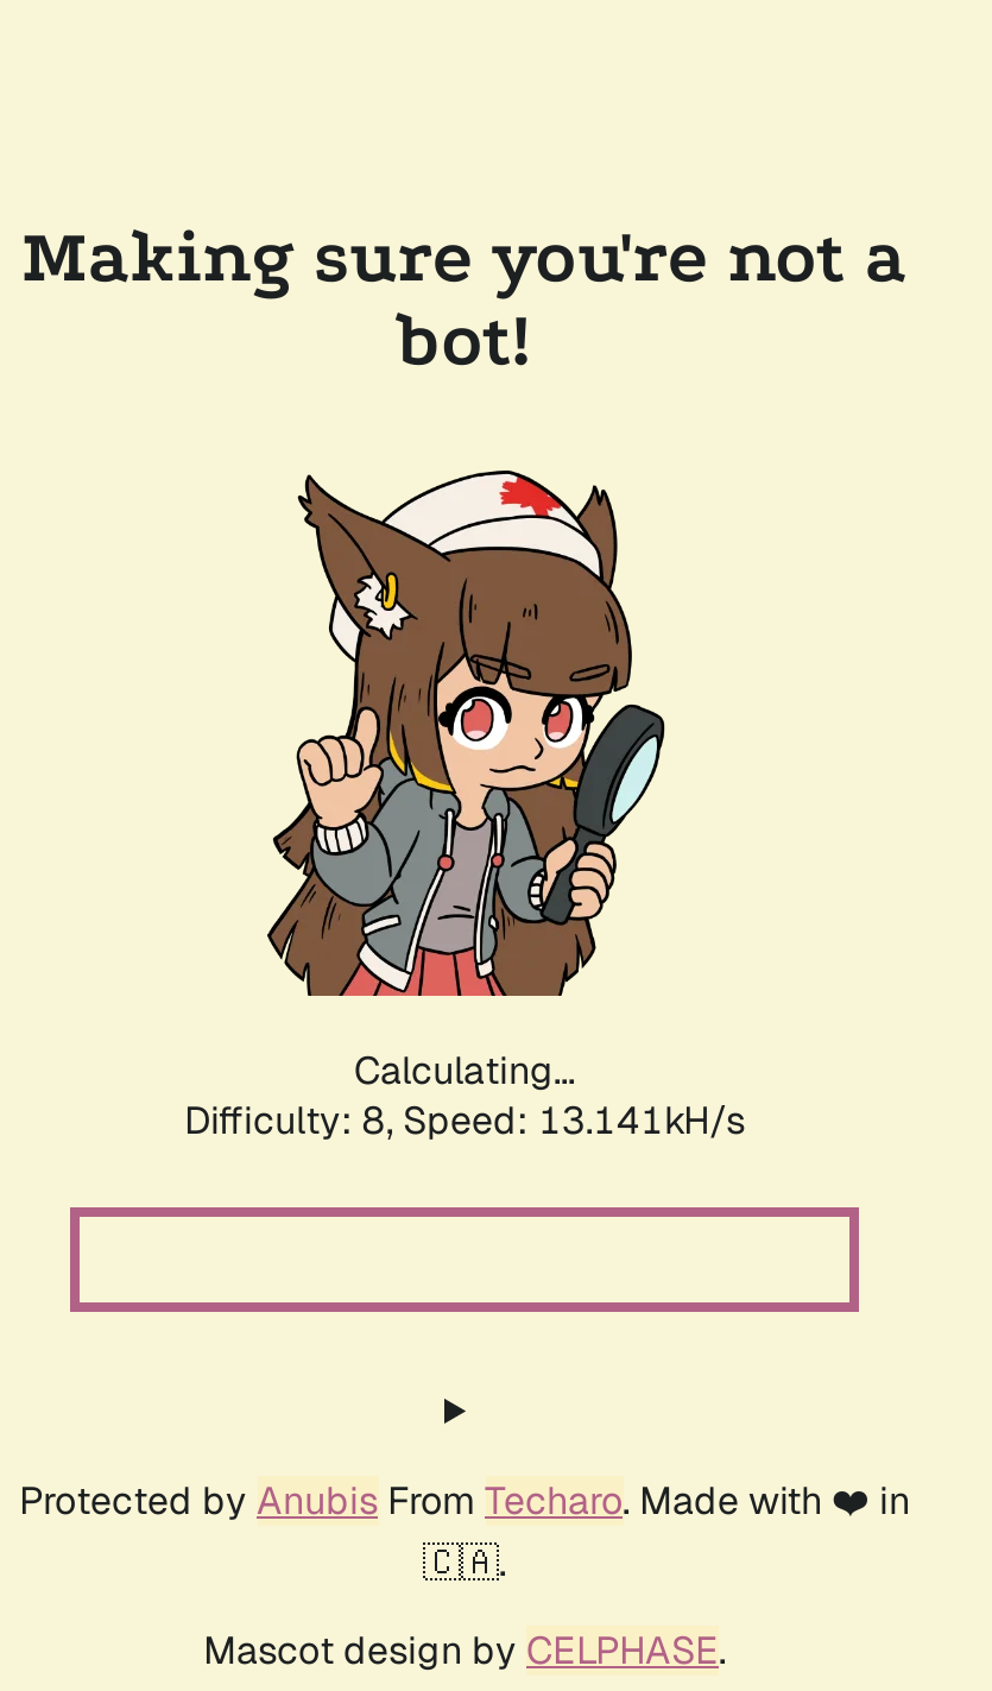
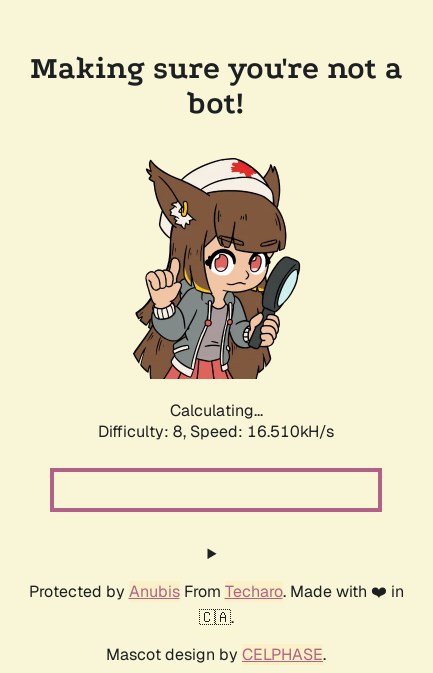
[184,1096,745,1146] Difficulty: 8, Speed: 13.141kH/s -> [98,421,334,442] Difficulty: 8, Speed: 16.510kH/s

